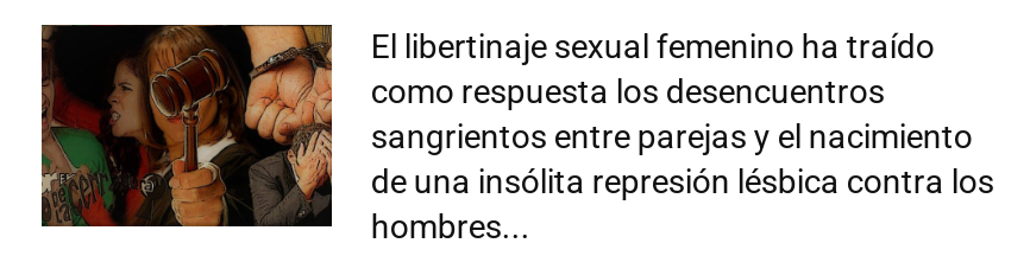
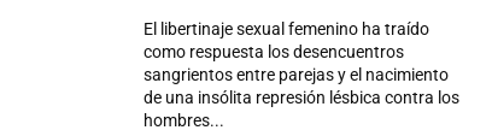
[39,21,334,230] [image] -> none

